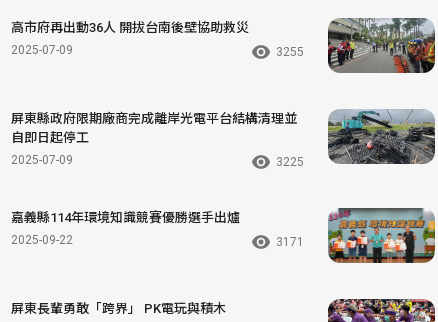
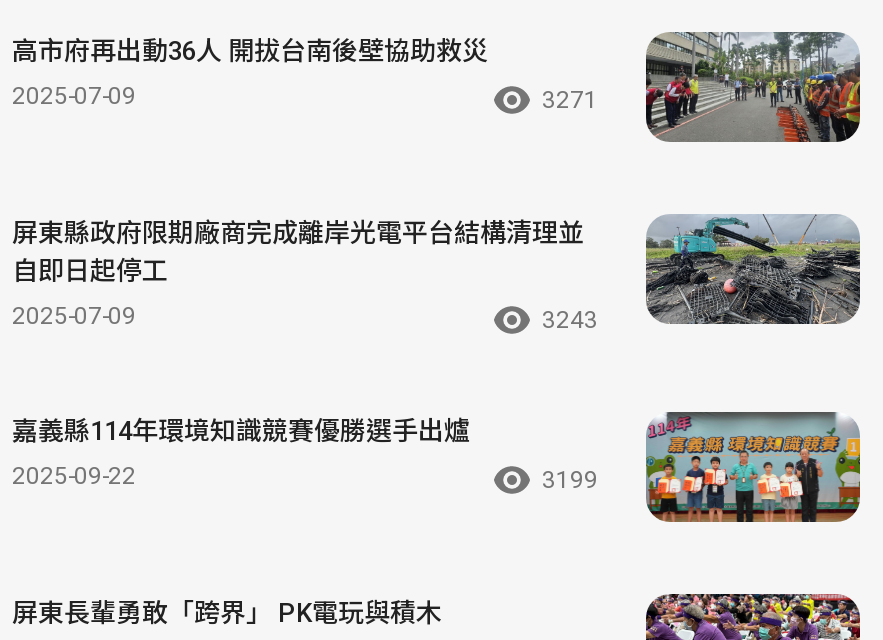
[276,45,304,59] 3255 -> [542,86,598,114] 3271
[276,155,304,169] 3225 -> [542,306,598,334] 3243
[276,235,304,249] 3171 -> [542,466,598,494] 3199

